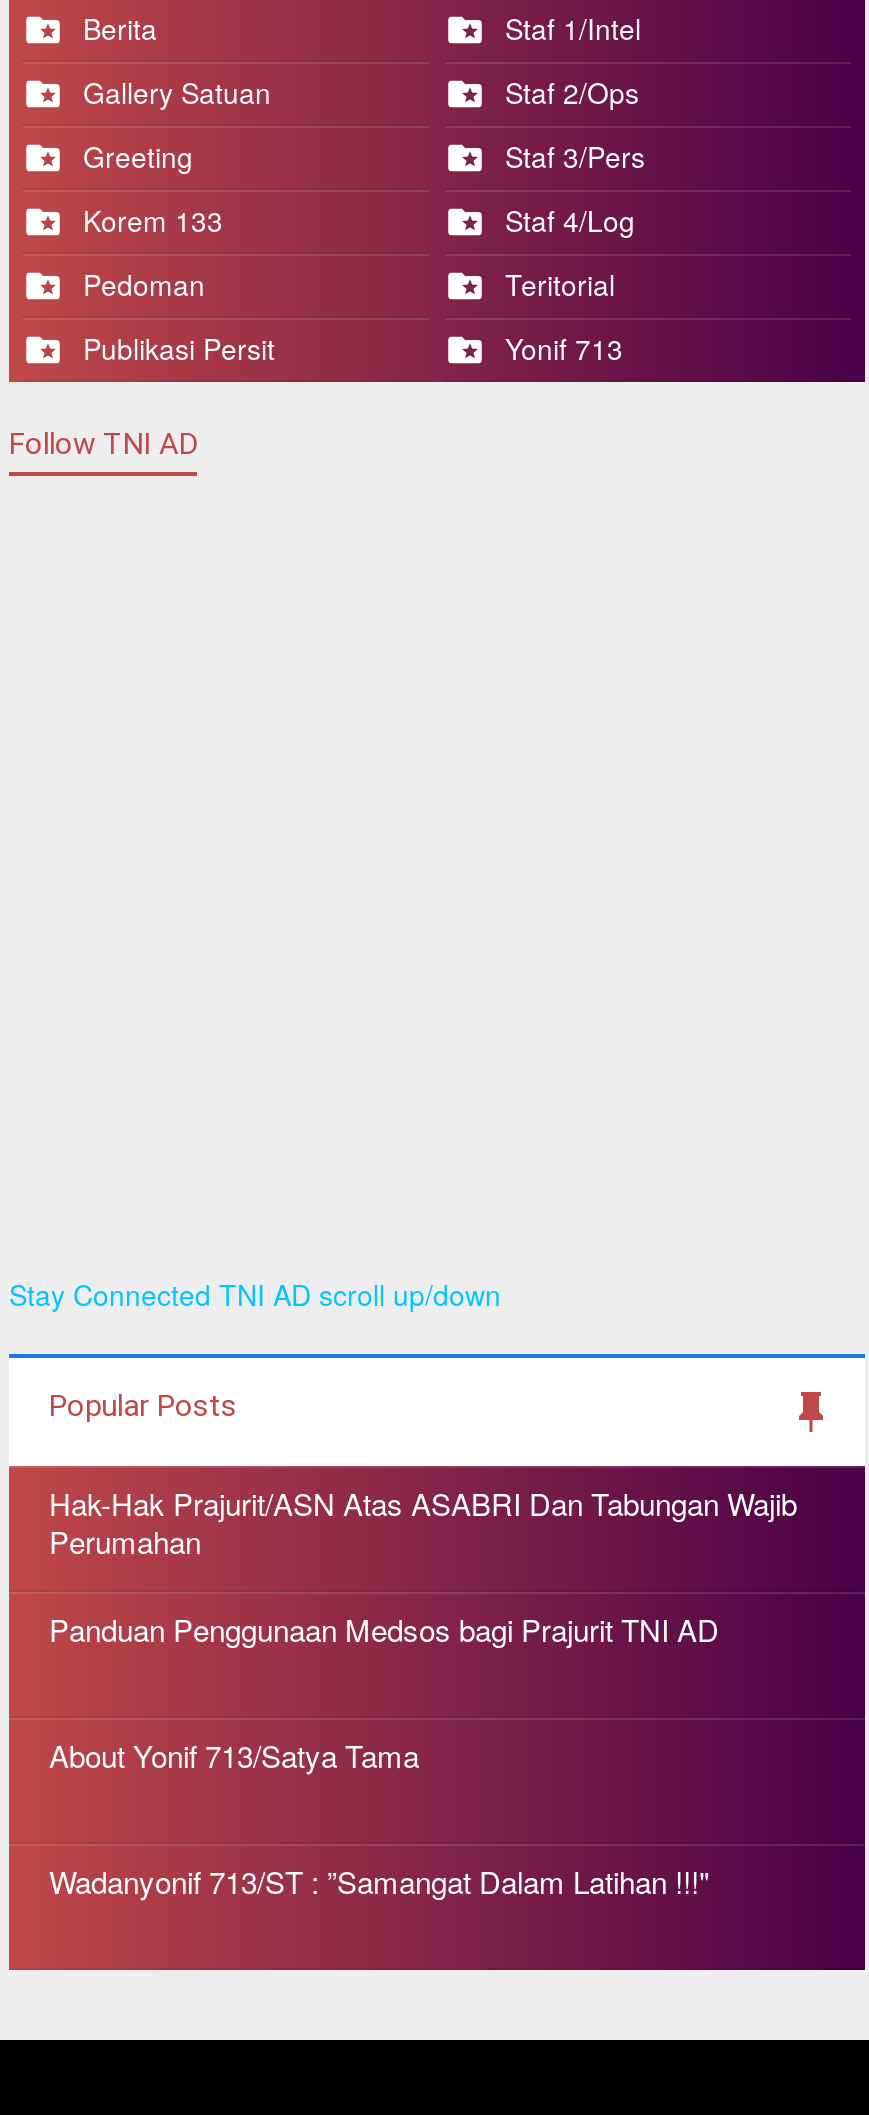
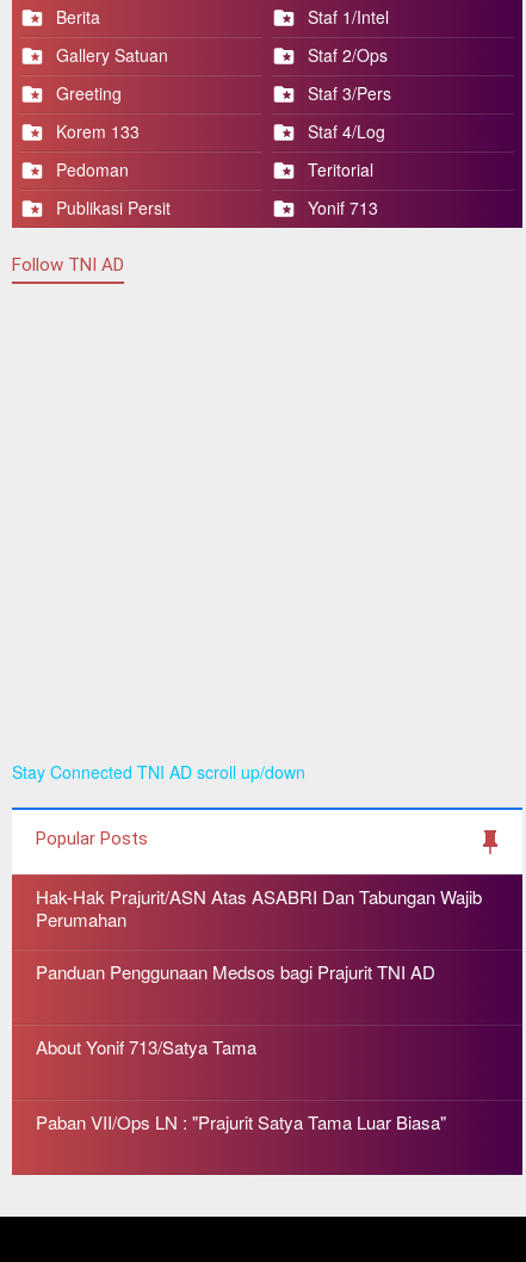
[49,1860,709,1902] Wadanyonif 713/ST : ”Samangat Dalam Latihan !!!" -> [36,1110,446,1135] Paban VII/Ops LN : "Prajurit Satya Tama Luar Biasa"

